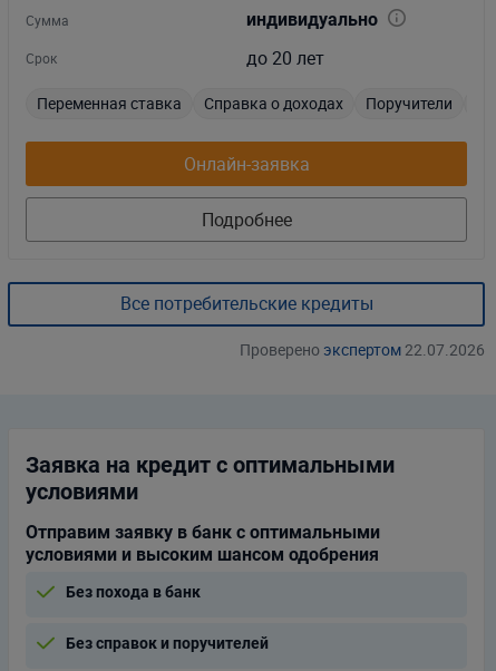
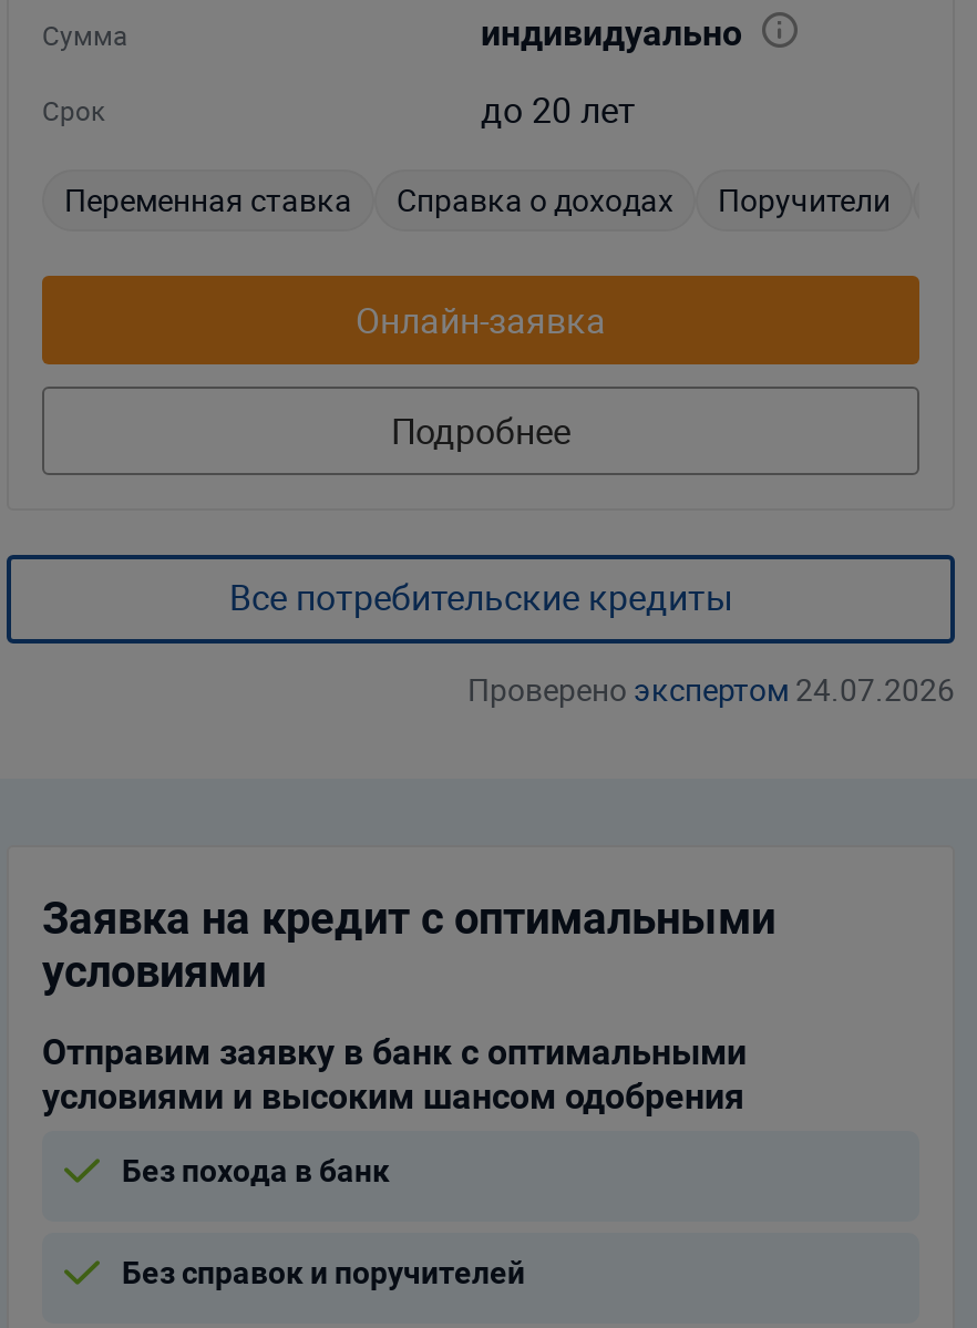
[240,339,485,360] Проверено экспертом 22.07.2026 -> [467,668,955,710] Проверено экспертом 24.07.2026

